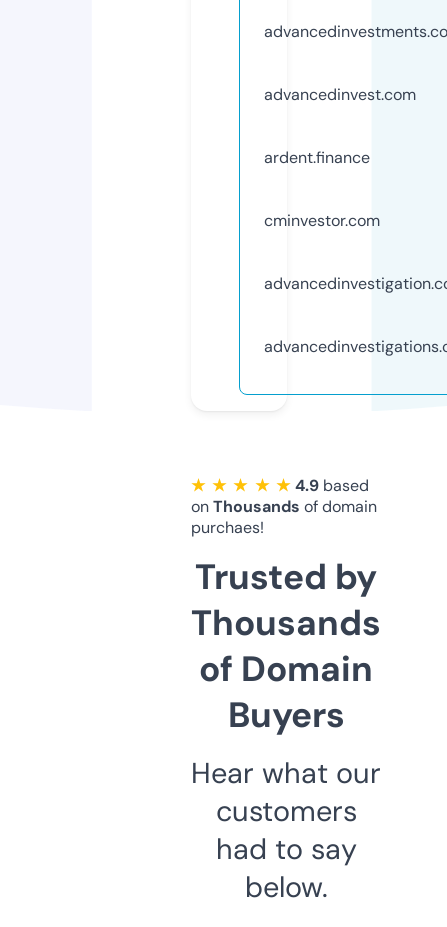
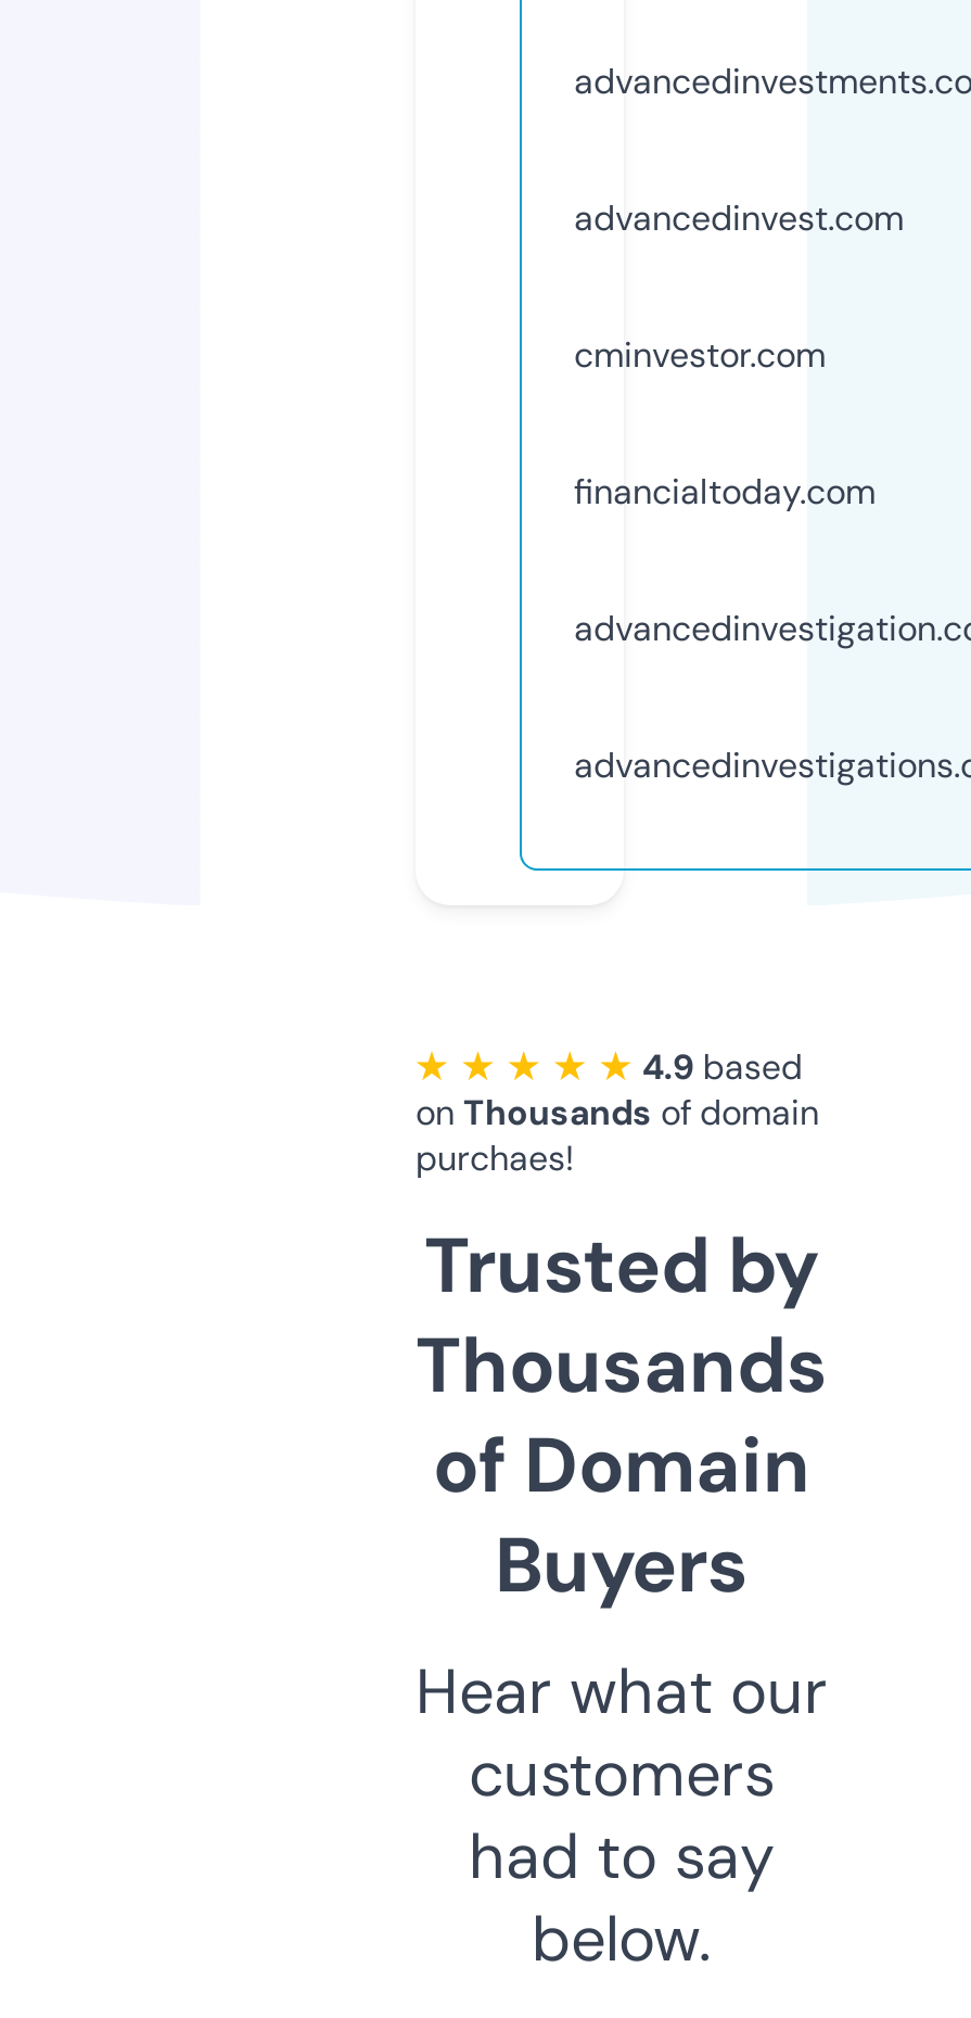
[264,147,370,168] ardent.finance -> none
moved [264,210,380,231] -> [574,332,826,377]: cminvestor.com
none -> [574,469,876,514] financialtoday.com

